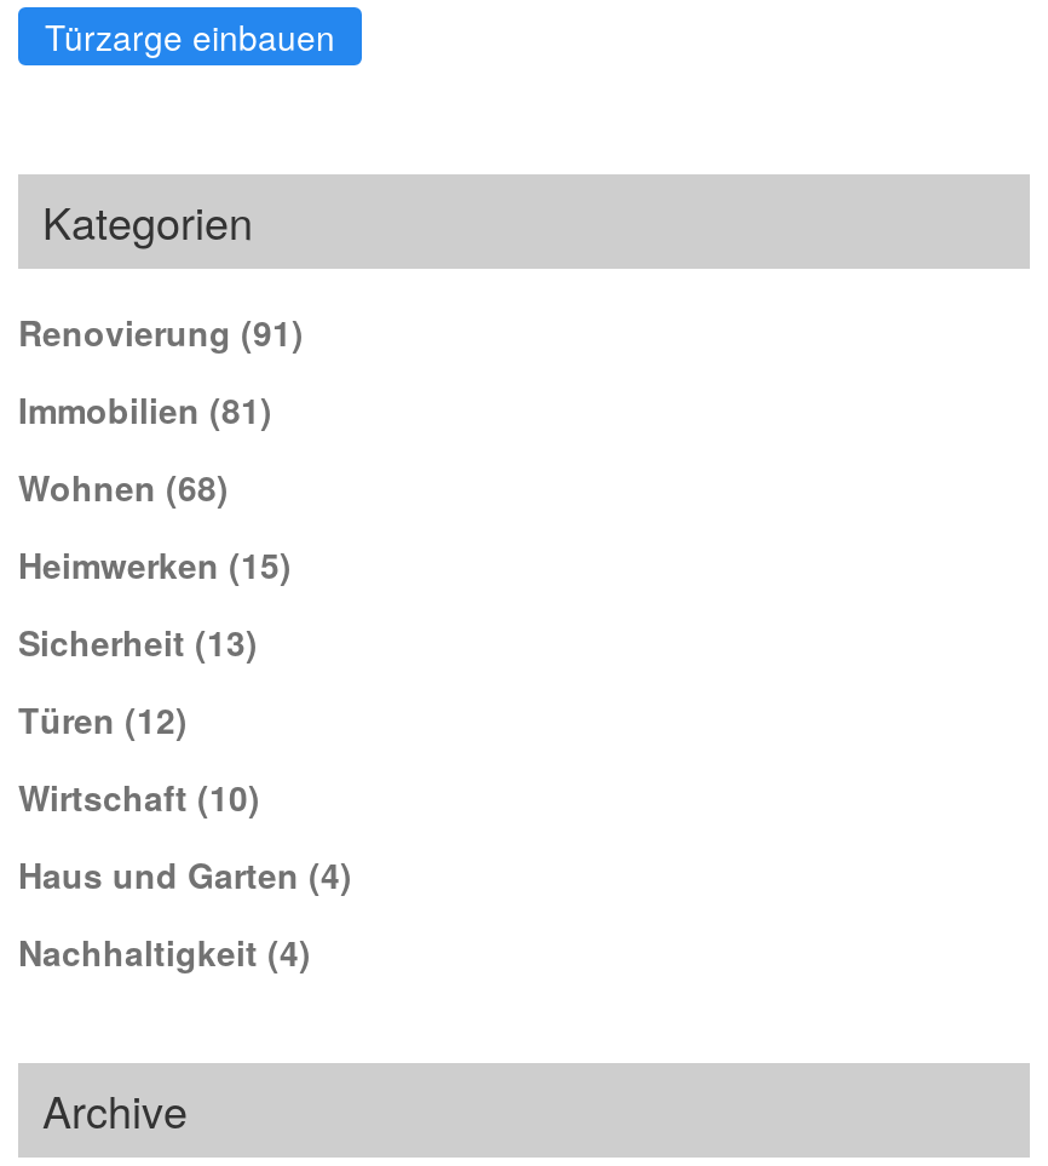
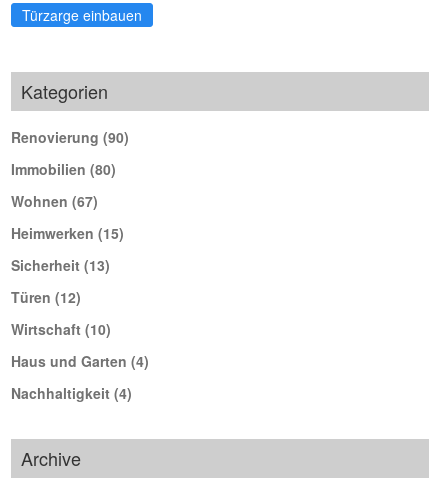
[18,307,304,355] Renovierung (91) -> [11,127,129,147] Renovierung (90)
[18,384,272,432] Immobilien (81) -> [11,159,116,179] Immobilien (80)
[18,462,229,510] Wohnen (68) -> [11,191,98,211] Wohnen (67)

